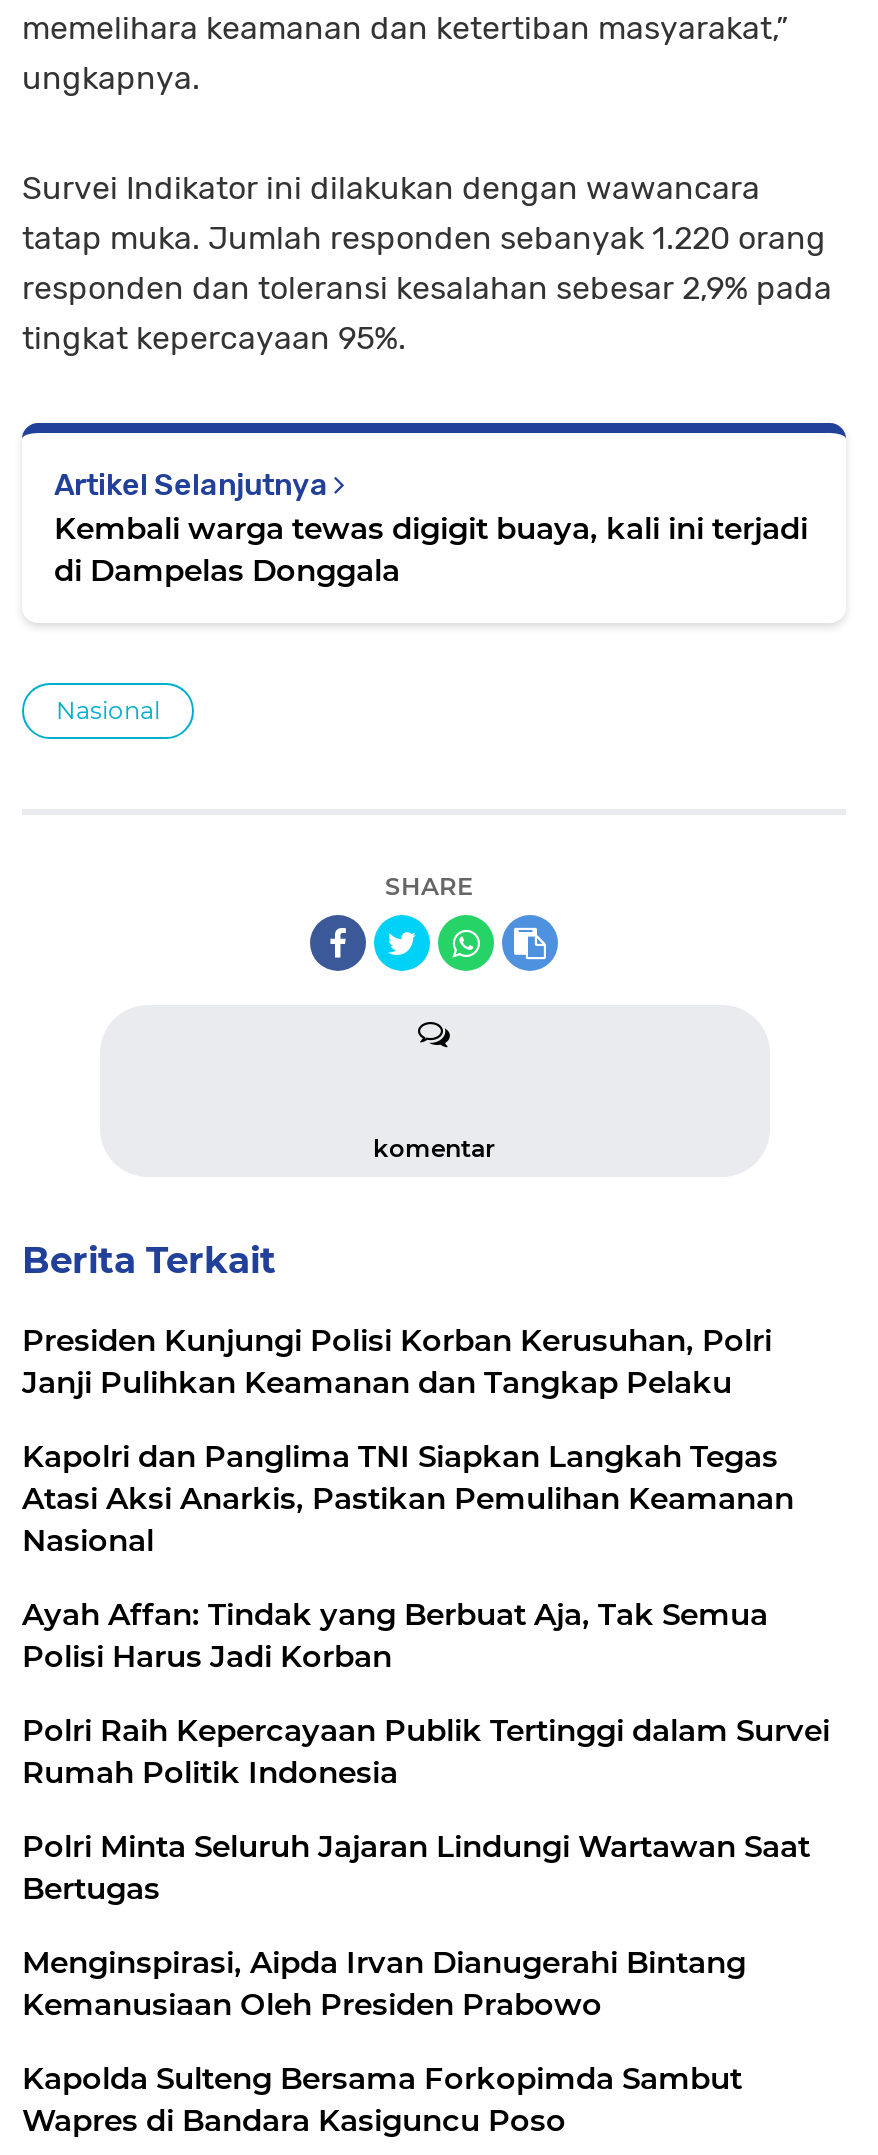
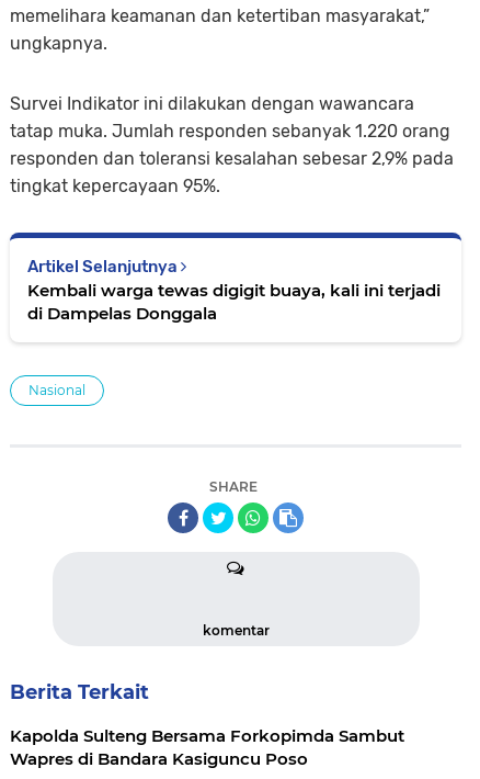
[22,1321,830,2023] Presiden Kunjungi Polisi Korban Kerusuhan, Polri | Janji Pulihkan Keamanan dan Tangkap Pelaku | Kapolri dan Panglima TNI Siapkan Langkah Tegas | Atasi Aksi Anarkis, Pastikan Pemulihan Keamanan | Nasional | Ayah Affan: Tindak yang Berbuat Aja, Tak Semua | Polisi Harus Jadi Korban | Polri Raih Kepercayaan Publik Tertinggi dalam Survei | Rumah Politik Indonesia | Polri Minta Seluruh Jajaran Lindungi Wartawan Saat | Bertugas | Menginspirasi, Aipda Irvan Dianugerahi Bintang | Kemanusiaan Oleh Presiden Prabowo -> none

